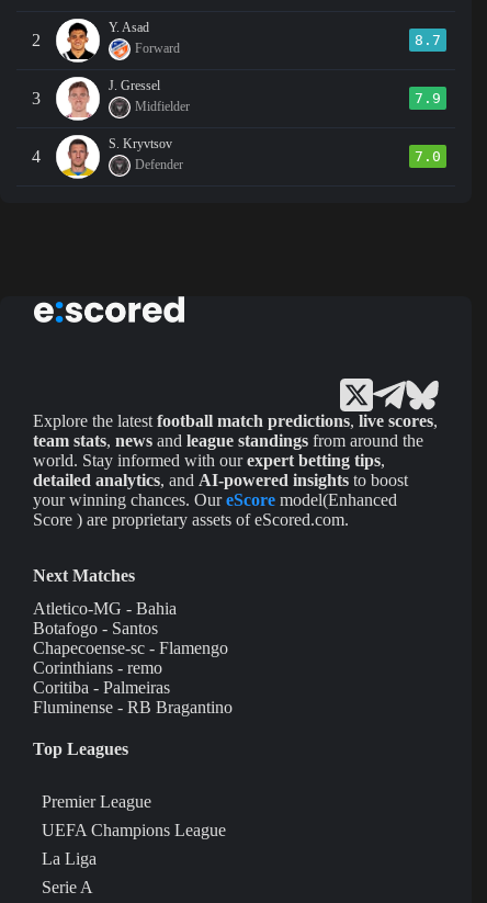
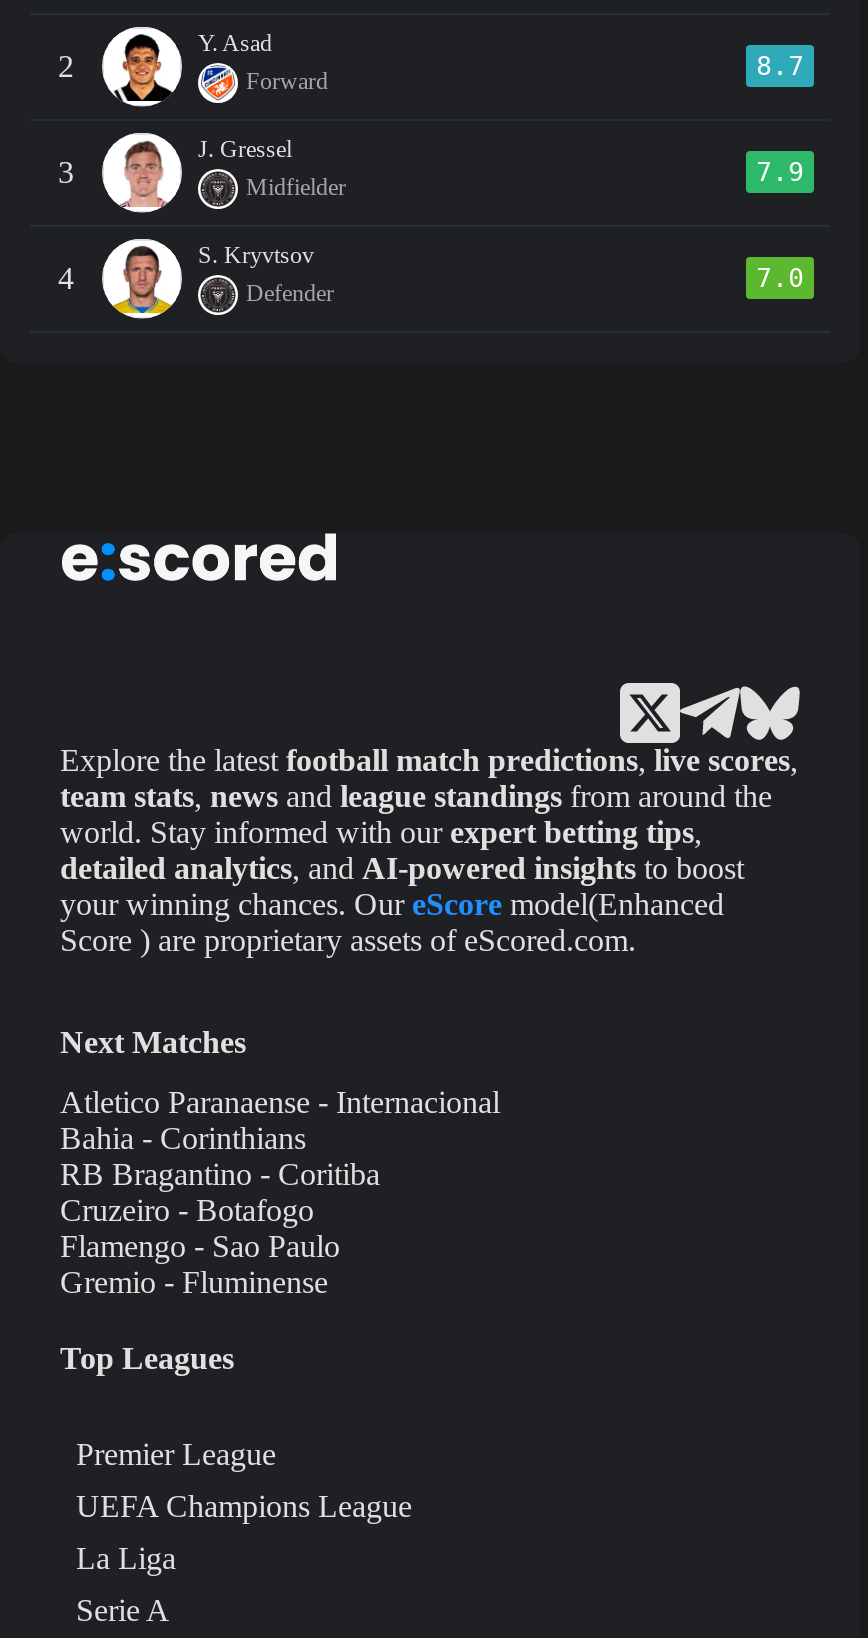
[33,600,233,717] Atletico-MG - Bahia | Botafogo - Santos | Chapecoense-sc - Flamengo | Corinthians - remo | Coritiba - Palmeiras | Fluminense - RB Bragantino -> [60,1086,500,1300] Atletico Paranaense - Internacional | Bahia - Corinthians | RB Bragantino - Coritiba | Cruzeiro - Botafogo | Flamengo - Sao Paulo | Gremio - Fluminense

